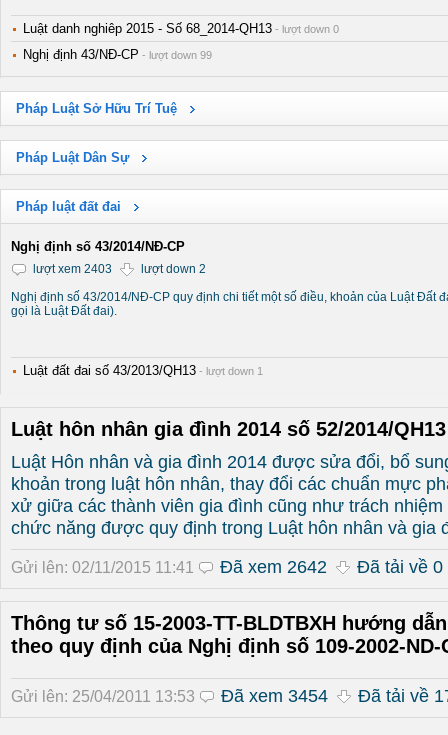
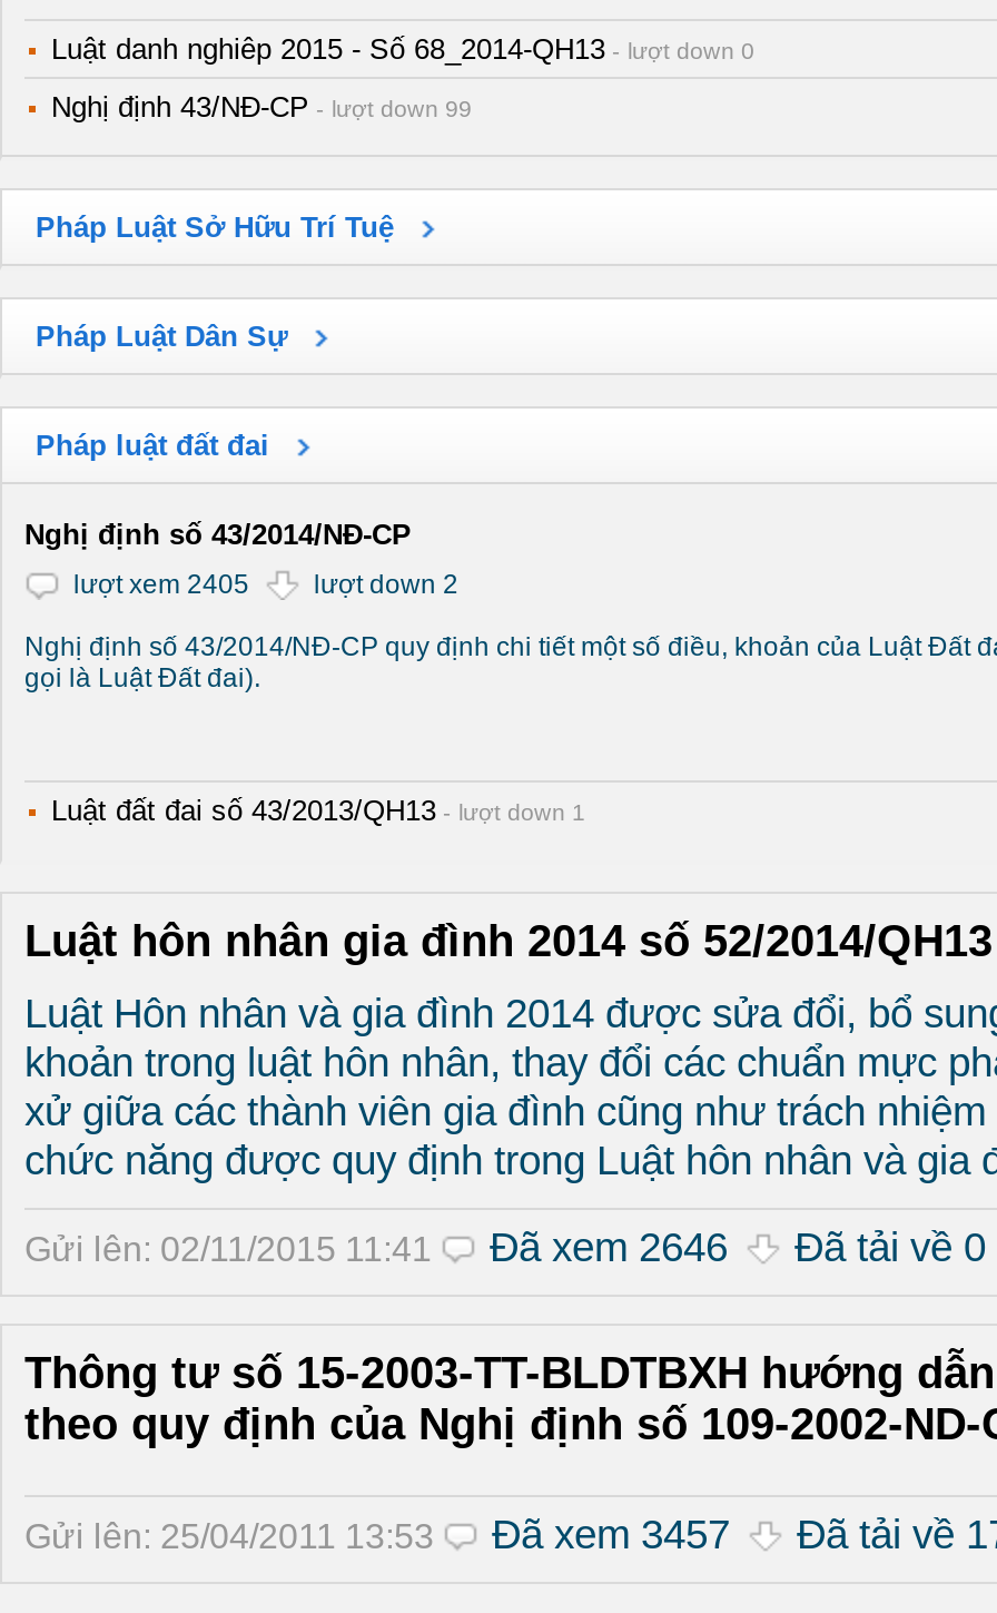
[33,262,112,276] lượt xem 2403 -> [73,569,249,600] lượt xem 2405
[11,555,443,576] Gửi lên: 02/11/2015 11:41 Đã xem 2642 Đã tải về 0 -> [24,1222,986,1269] Gửi lên: 02/11/2015 11:41 Đã xem 2646 Đã tải về 0
[221,684,328,705] Đã xem 3454 -> [492,1509,730,1556] Đã xem 3457

